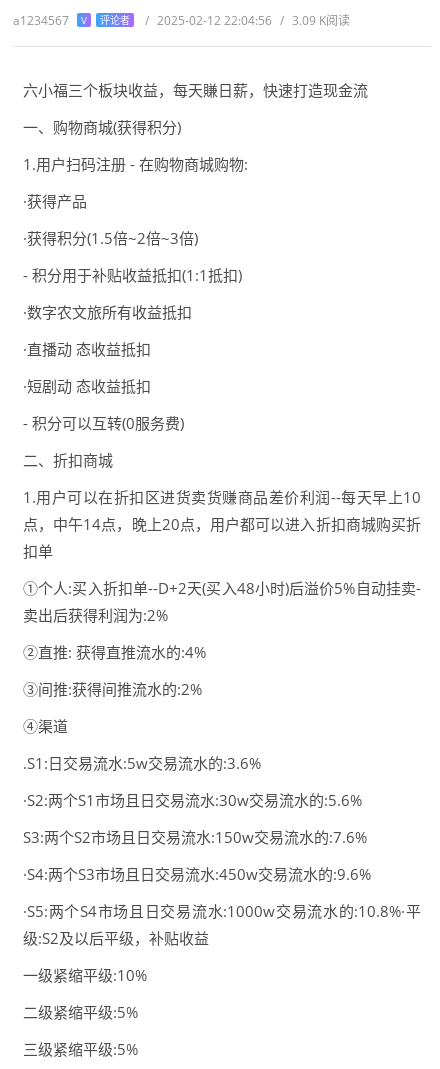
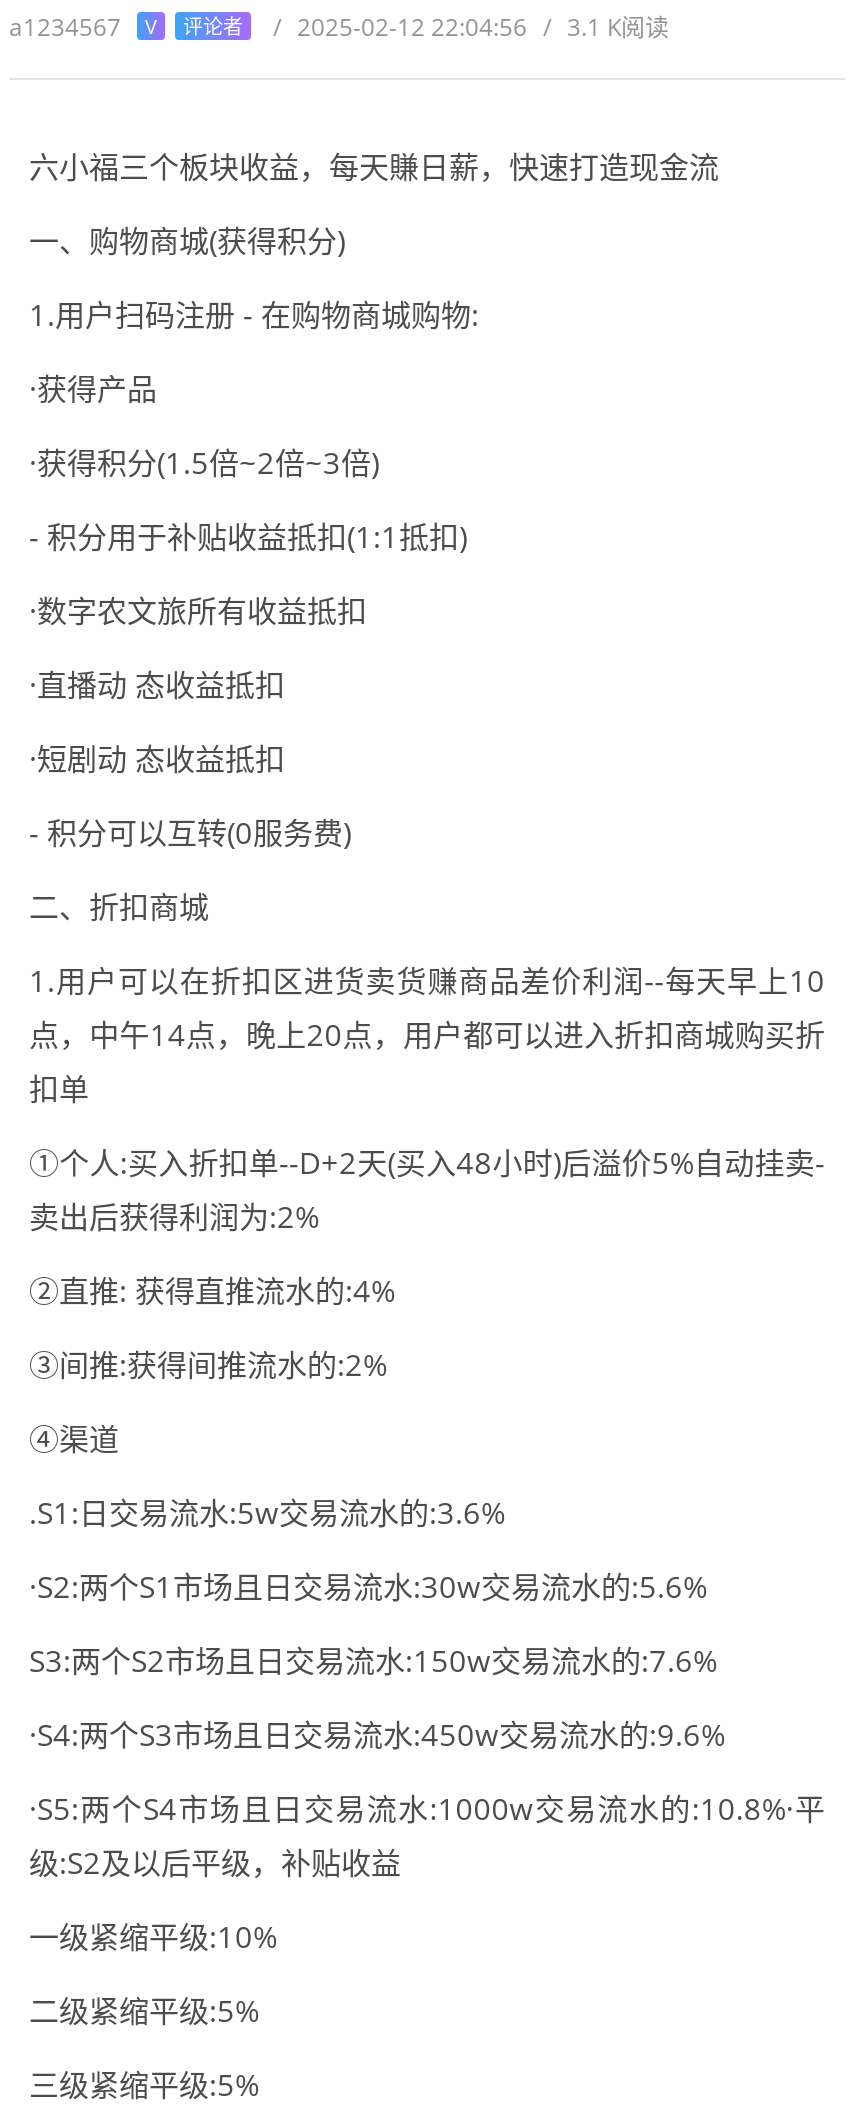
[13,12,350,29] a1234567 V 评论者 / 2025-02-12 22:04:56 / 3.09 K阅读 -> [9,10,669,44] a1234567 V 评论者 / 2025-02-12 22:04:56 / 3.1 K阅读

